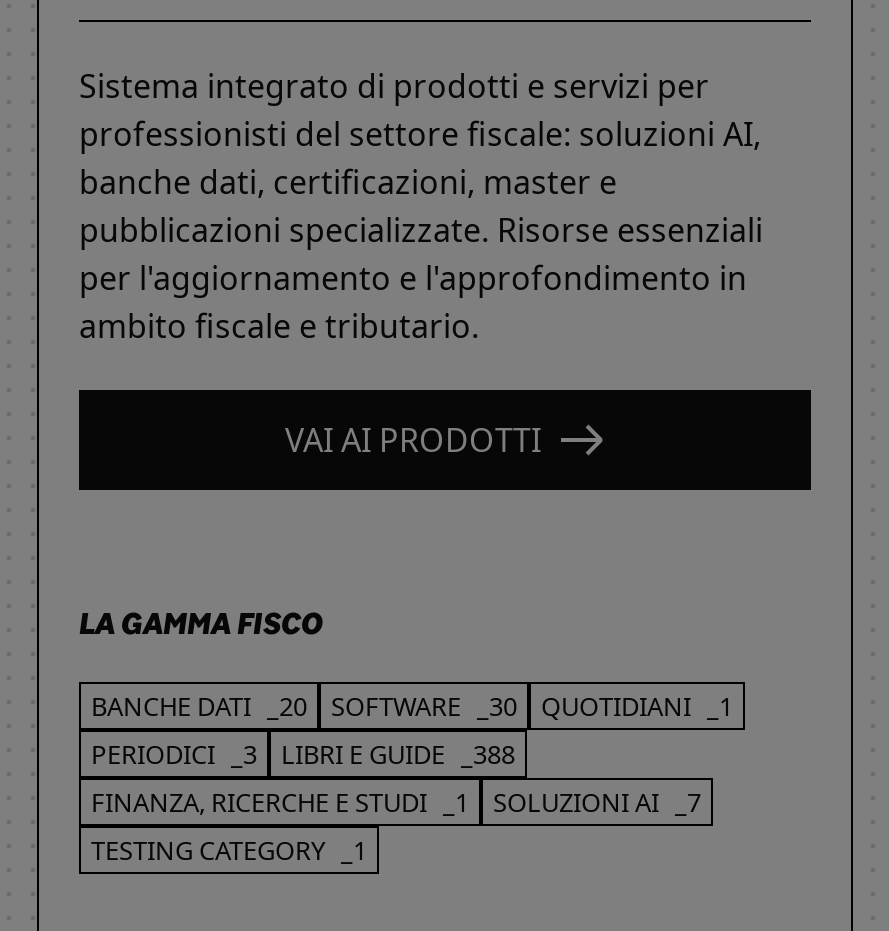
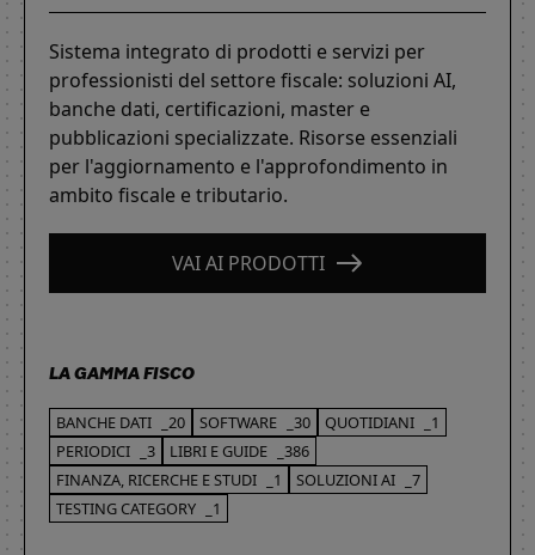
[91,735,515,771] PERIODICI _3 LIBRI E GUIDE _388 -> [56,440,309,461] PERIODICI _3 LIBRI E GUIDE _386

